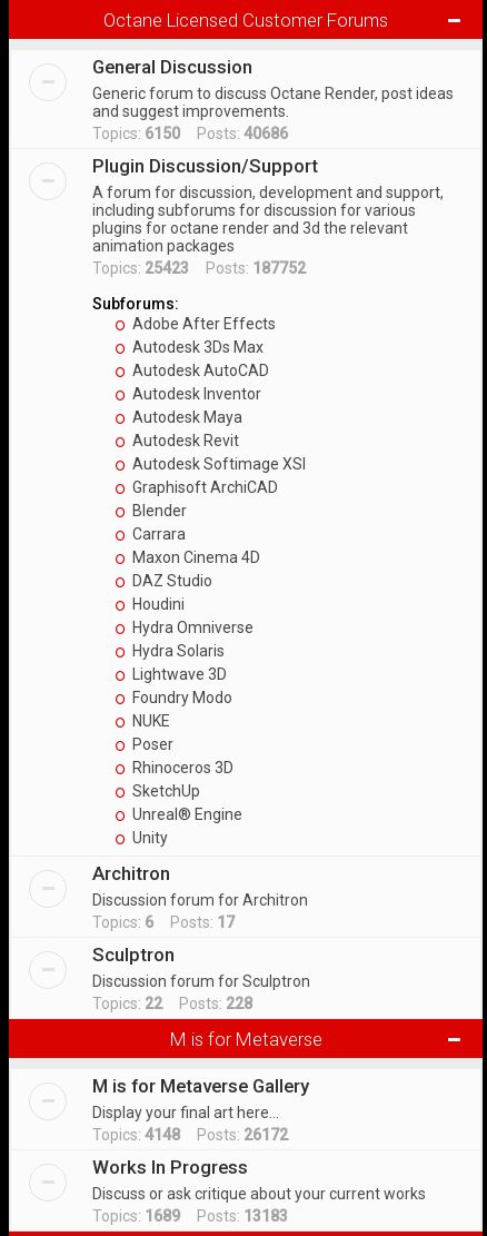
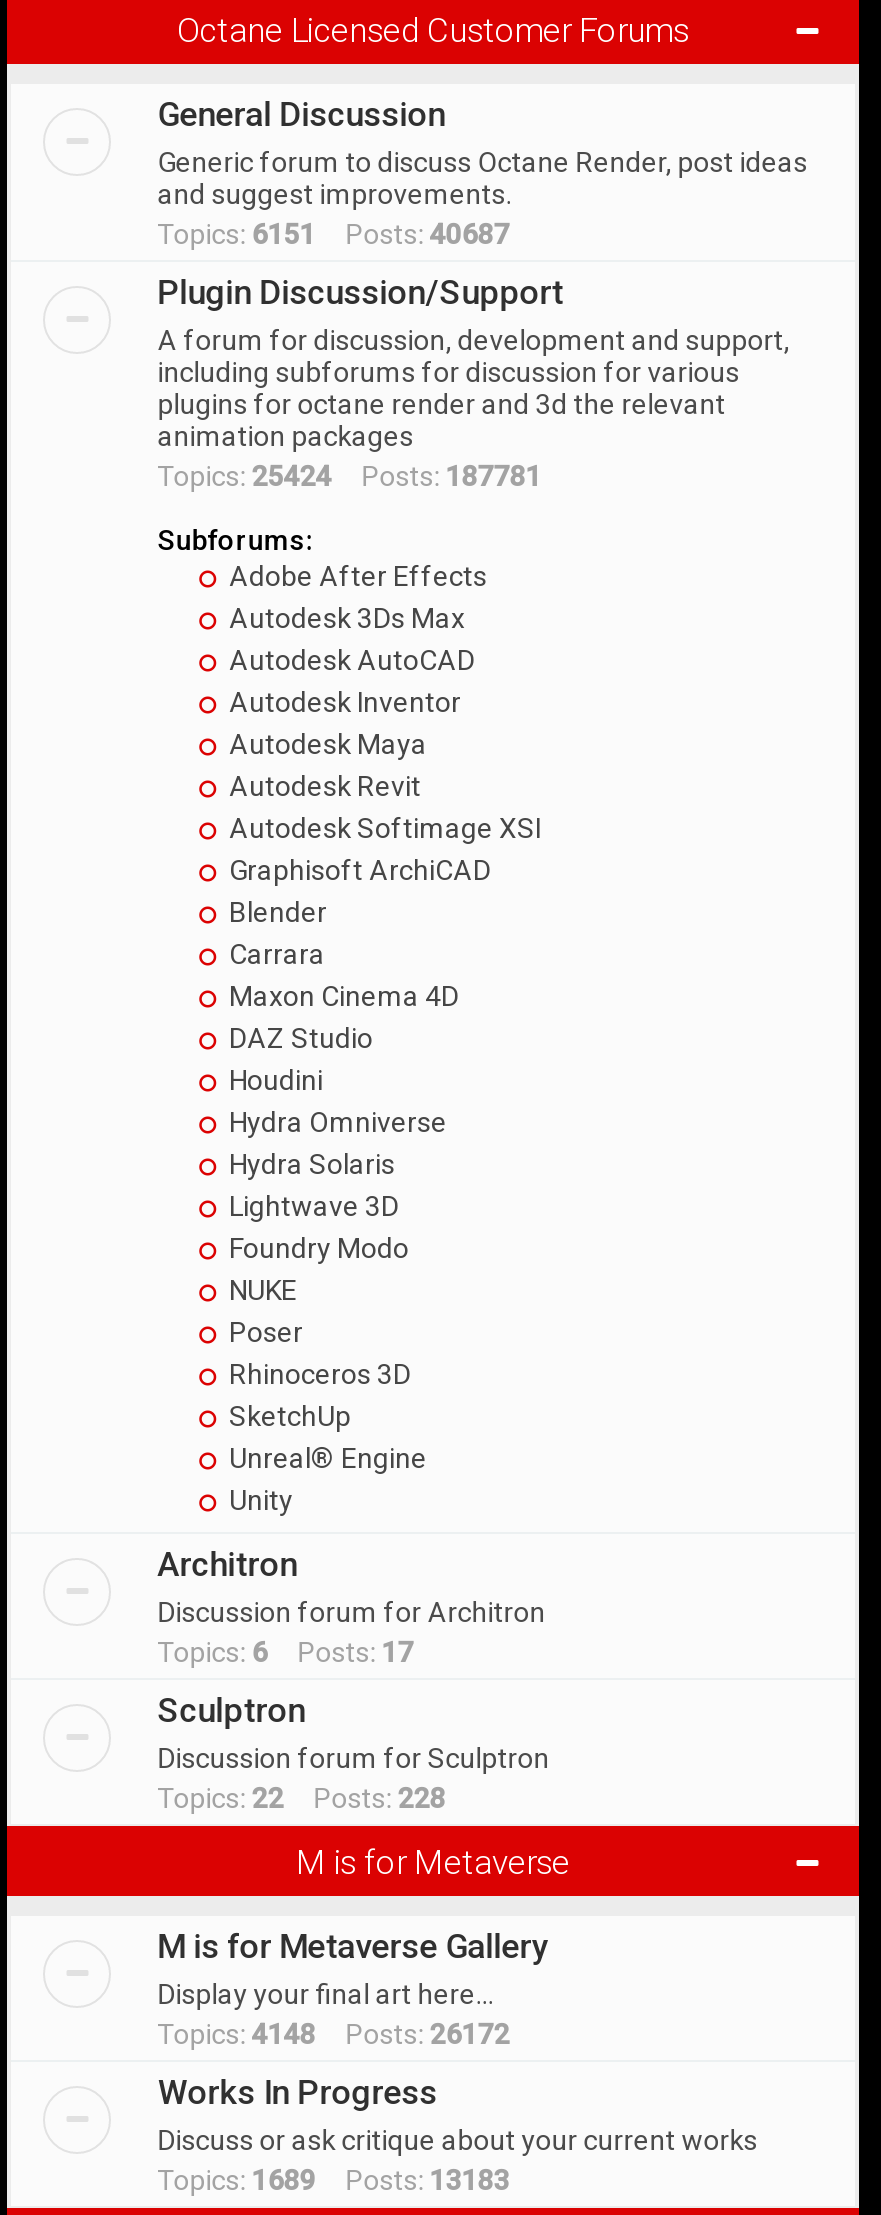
[93,125,288,142] Topics: 6150 Posts: 40686 -> [157,218,509,250] Topics: 6151 Posts: 40687
[93,259,306,277] Topics: 25423 Posts: 187752 -> [157,460,541,492] Topics: 25424 Posts: 187781

